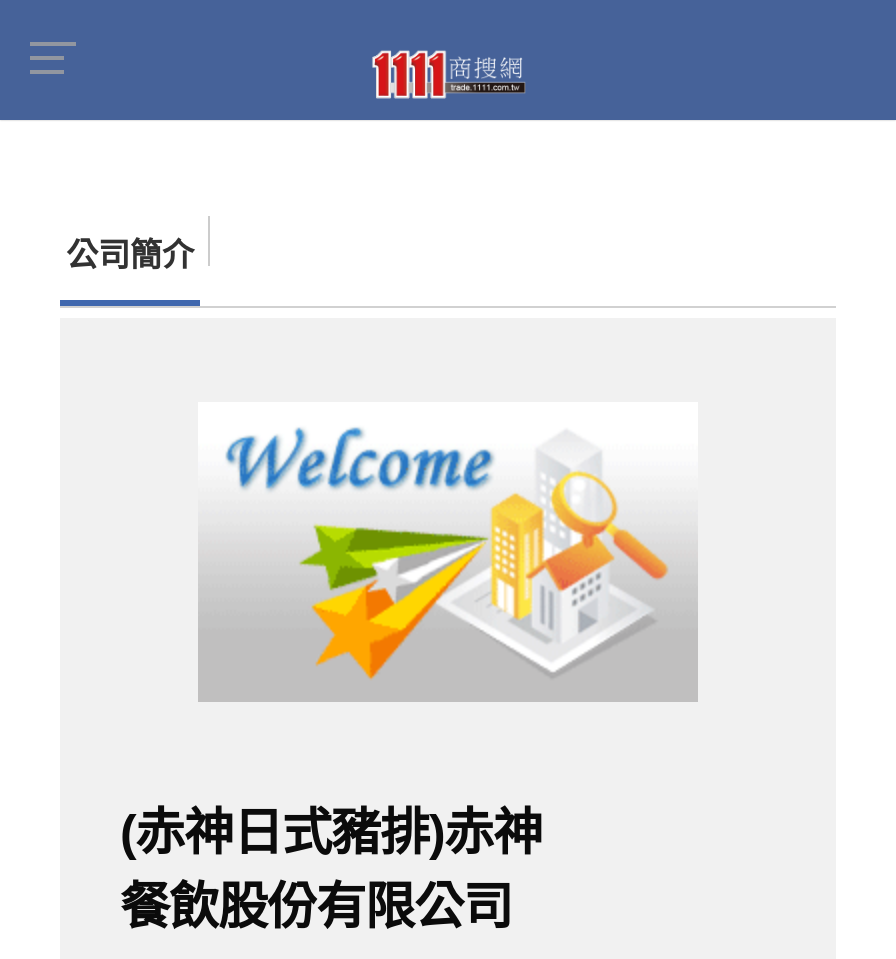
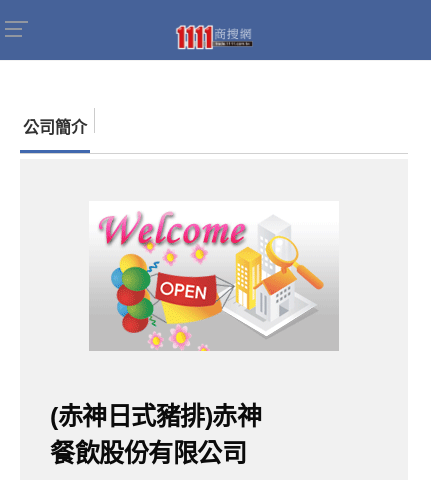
[218,424,512,702] [image] -> [98,211,248,352] [image]

